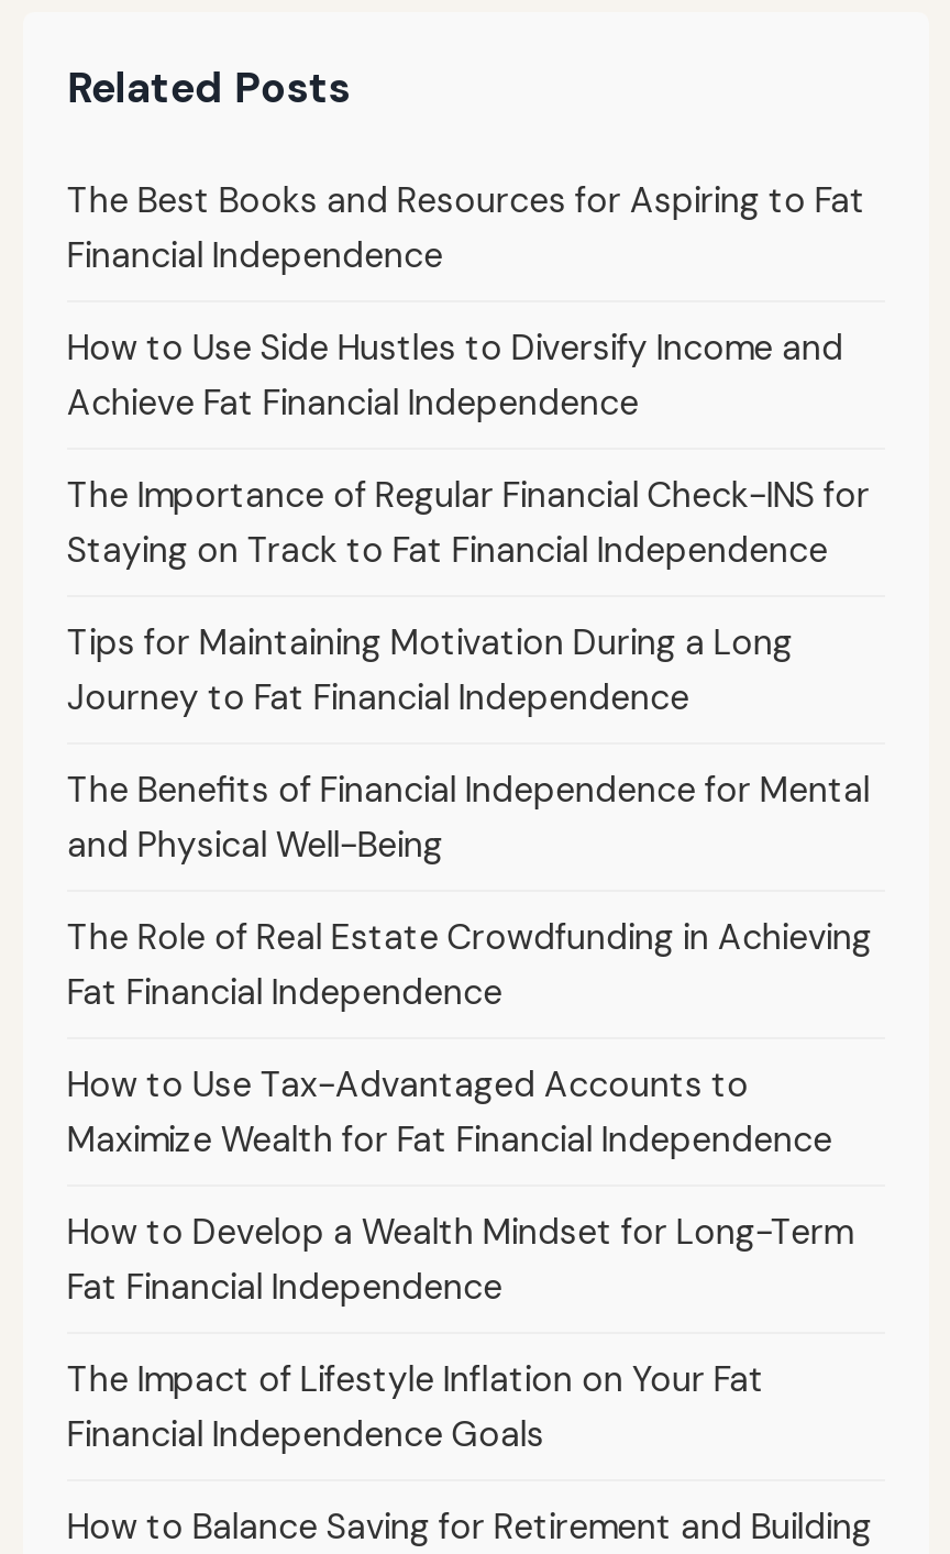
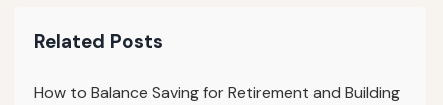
[67,176,872,1456] The Best Books and Resources for Aspiring to Fat | Financial Independence | How to Use Side Hustles to Diversify Income and | Achieve Fat Financial Independence | The Importance of Regular Financial Check-INS for | Staying on Track to Fat Financial Independence | Tips for Maintaining Motivation During a Long | Journey to Fat Financial Independence | The Benefits of Financial Independence for Mental | and Physical Well-Being | The Role of Real Estate Crowdfunding in Achieving | Fat Financial Independence | How to Use Tax-Advantaged Accounts to | Maximize Wealth for Fat Financial Independence | How to Develop a Wealth Mindset for Long-Term | Fat Financial Independence | The Impact of Lifestyle Inflation on Your Fat | Financial Independence Goals -> none

